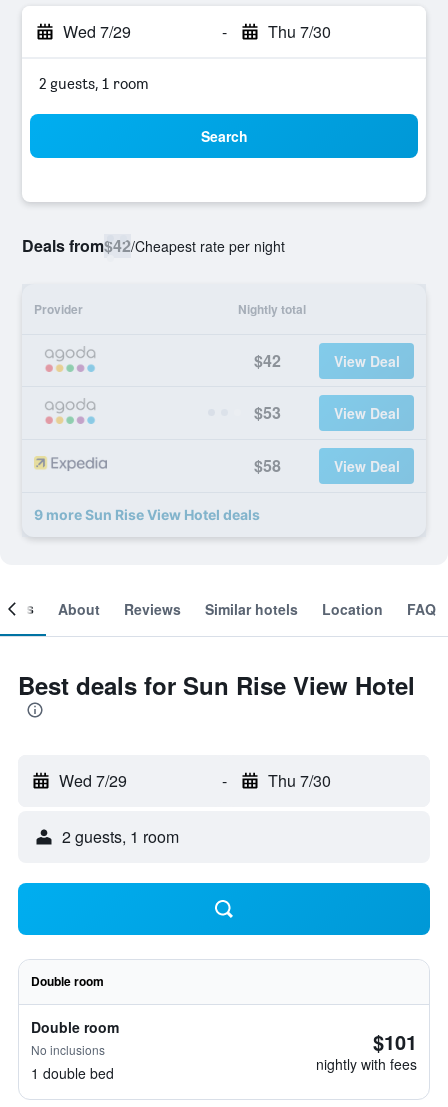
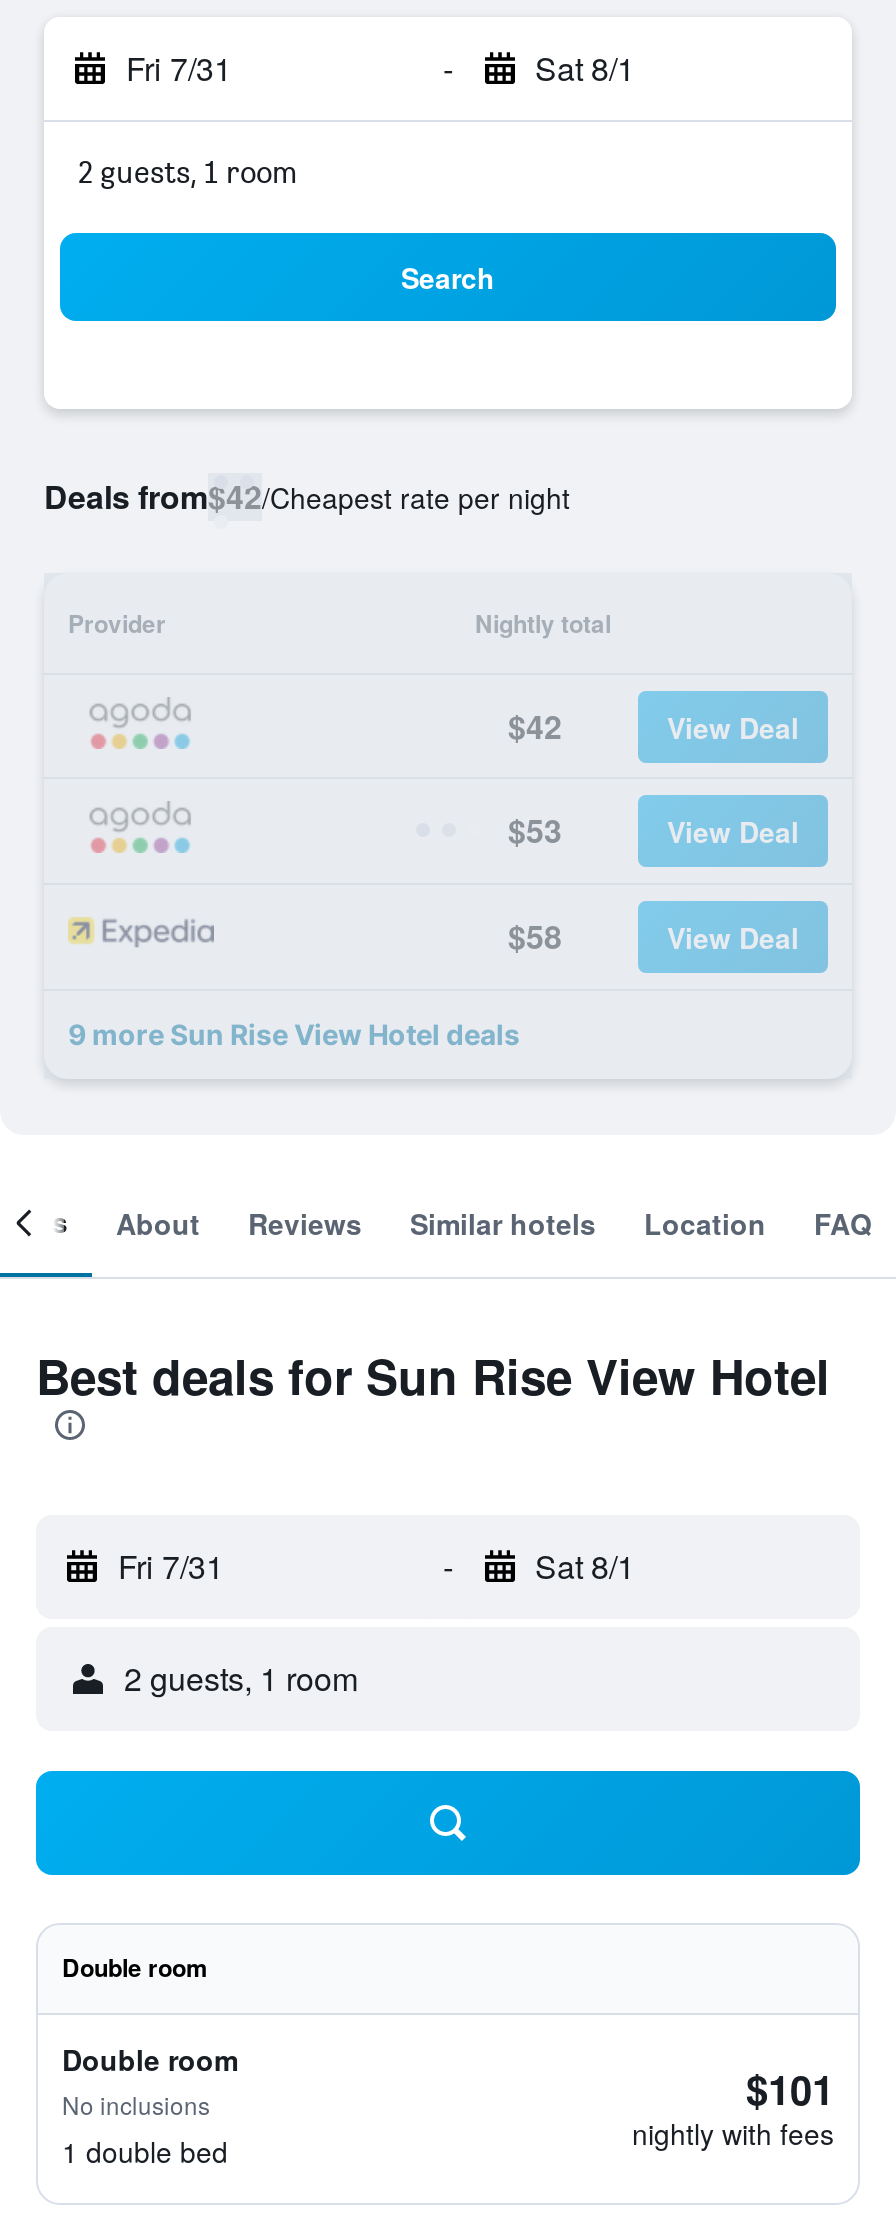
[63,20,131,43] Wed 7/29 -> [126,45,232,91] Fri 7/31
[267,20,330,43] Thu 7/30 -> [535,45,635,91] Sat 8/1
[59,769,127,792] Wed 7/29 -> [118,1543,224,1589] Fri 7/31
[267,769,330,792] Thu 7/30 -> [535,1543,635,1589] Sat 8/1

